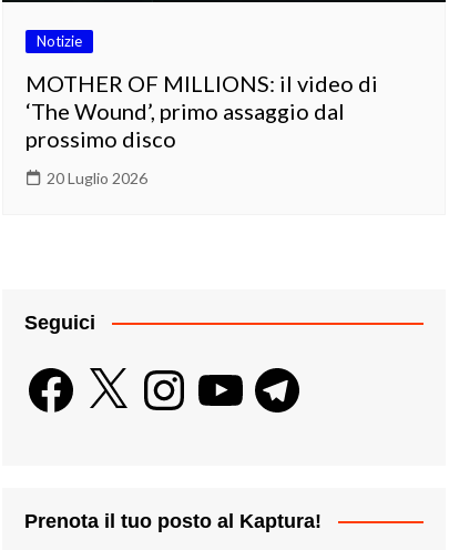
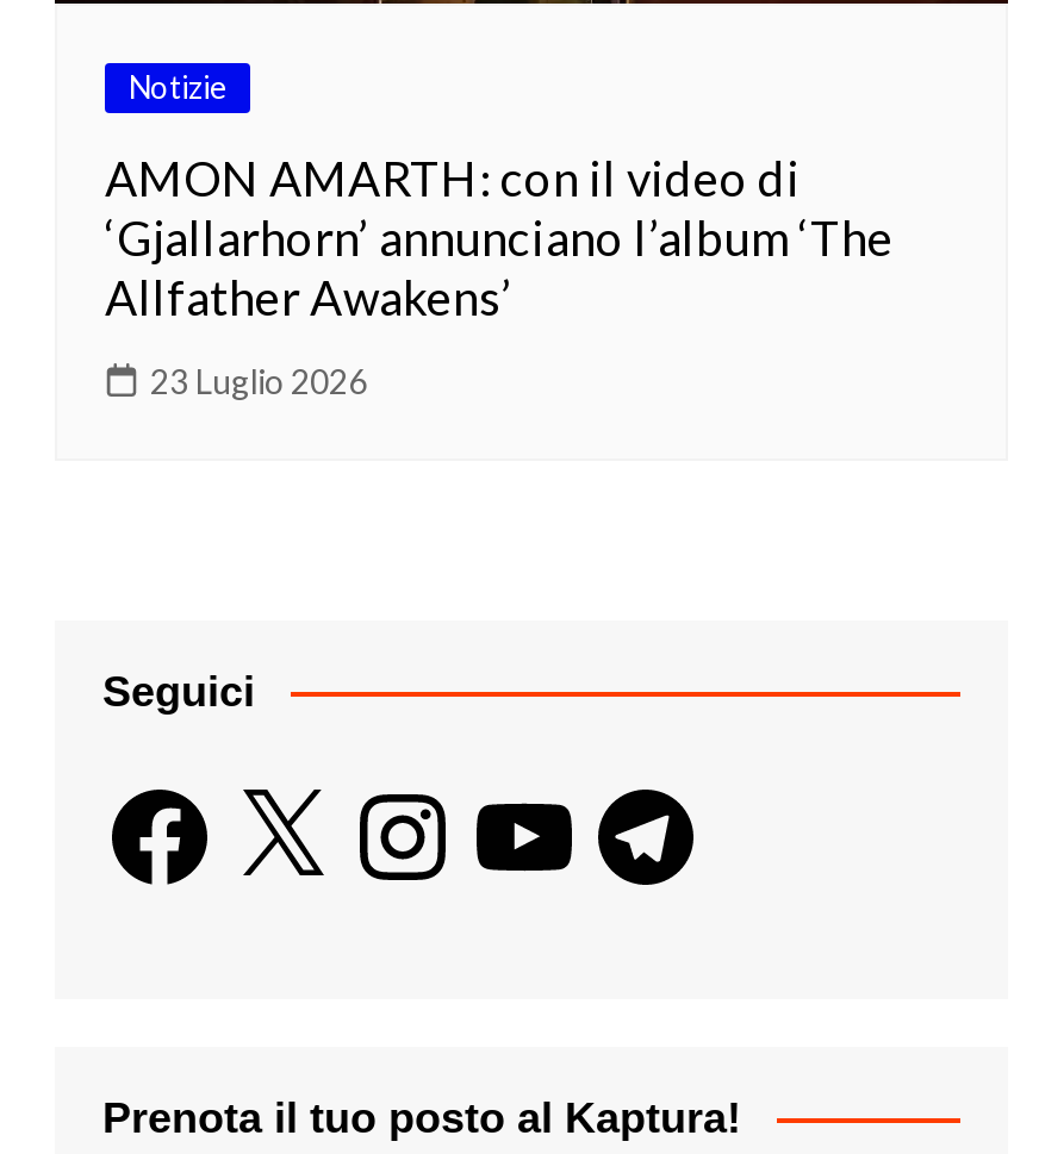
[25,69,378,151] MOTHER OF MILLIONS: il video di | ‘The Wound’, primo assaggio dal | prossimo disco -> [105,149,894,325] AMON AMARTH: con il video di | ‘Gjallarhorn’ annunciano l’album ‘The | Allfather Awakens’
[47,168,147,187] 20 Luglio 2026 -> [150,361,367,401] 23 Luglio 2026

